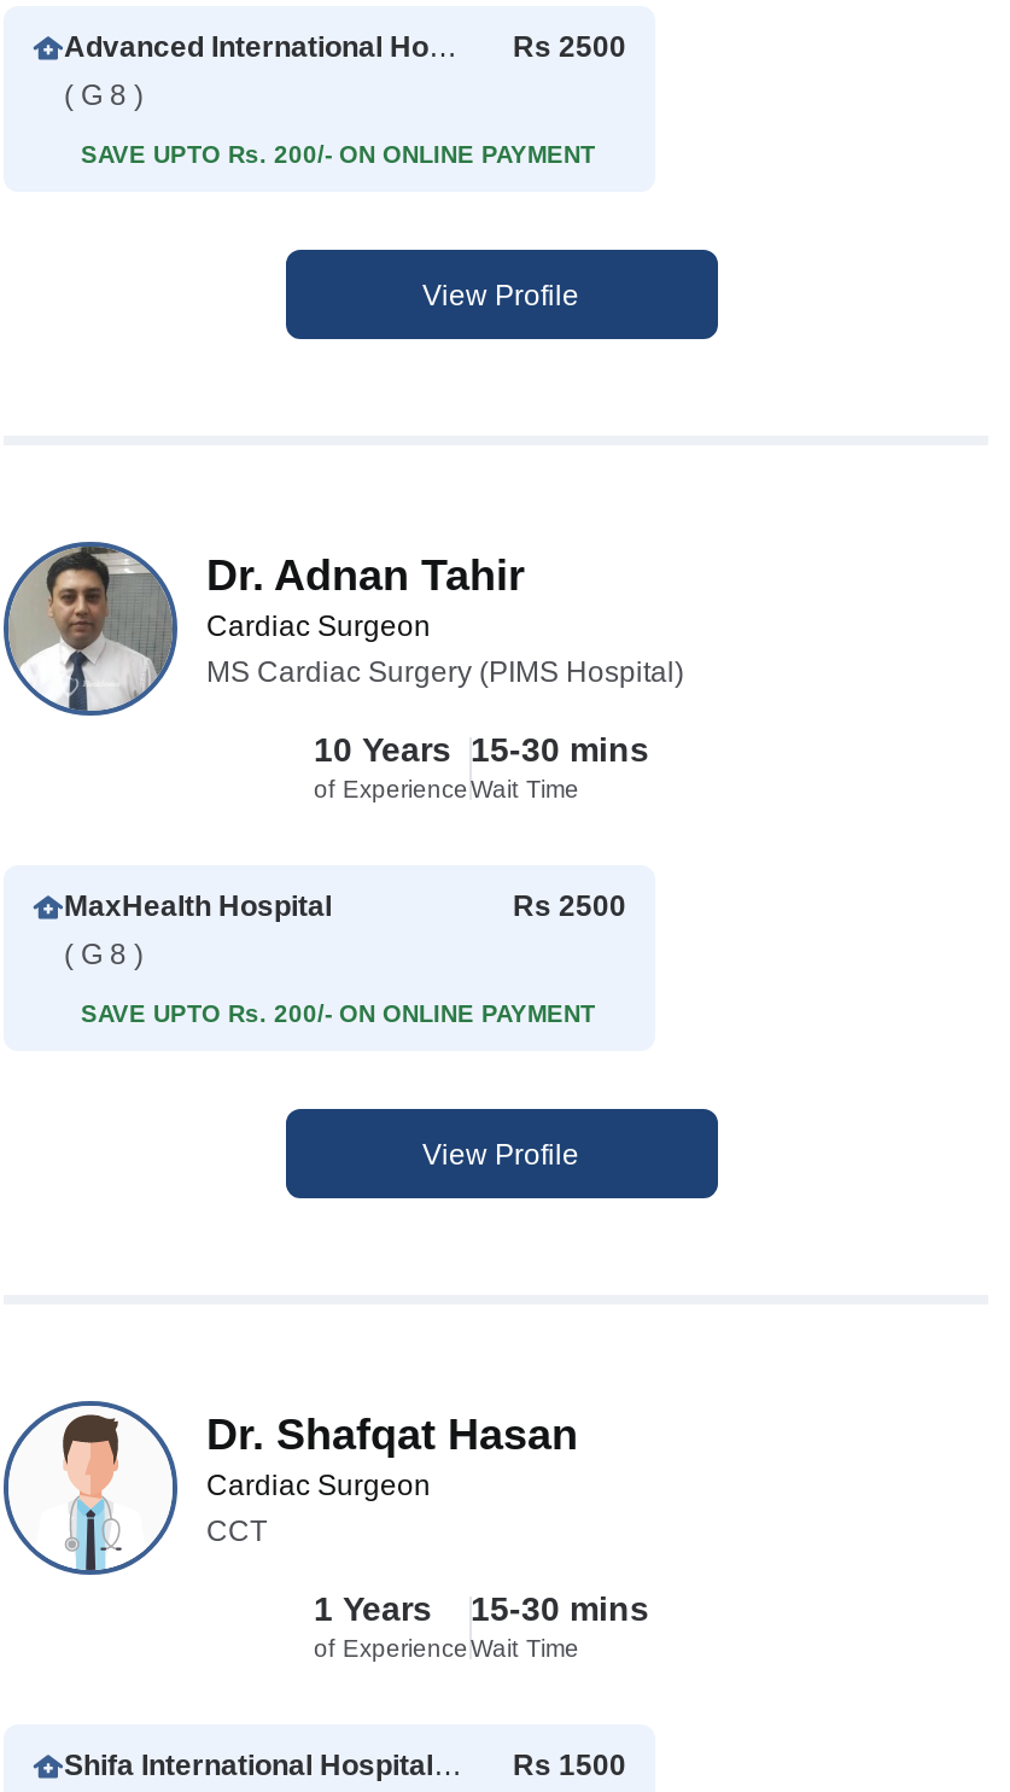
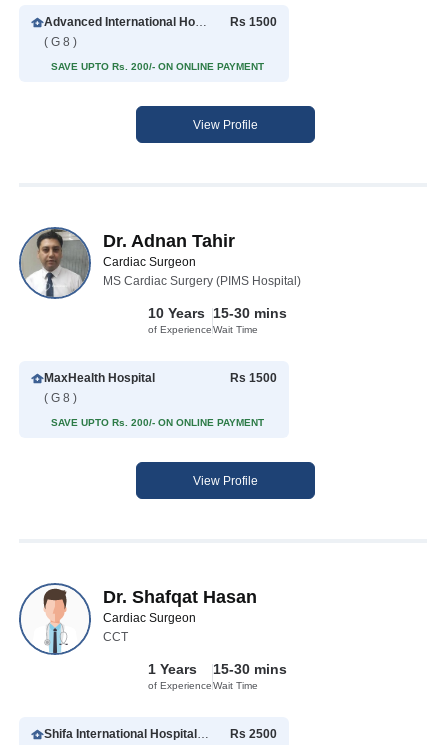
[513,31,626,64] Rs 2500 -> [230,15,277,29] Rs 1500
[513,890,626,924] Rs 2500 -> [230,371,277,385] Rs 1500
[513,1749,626,1783] Rs 1500 -> [230,727,277,741] Rs 2500

